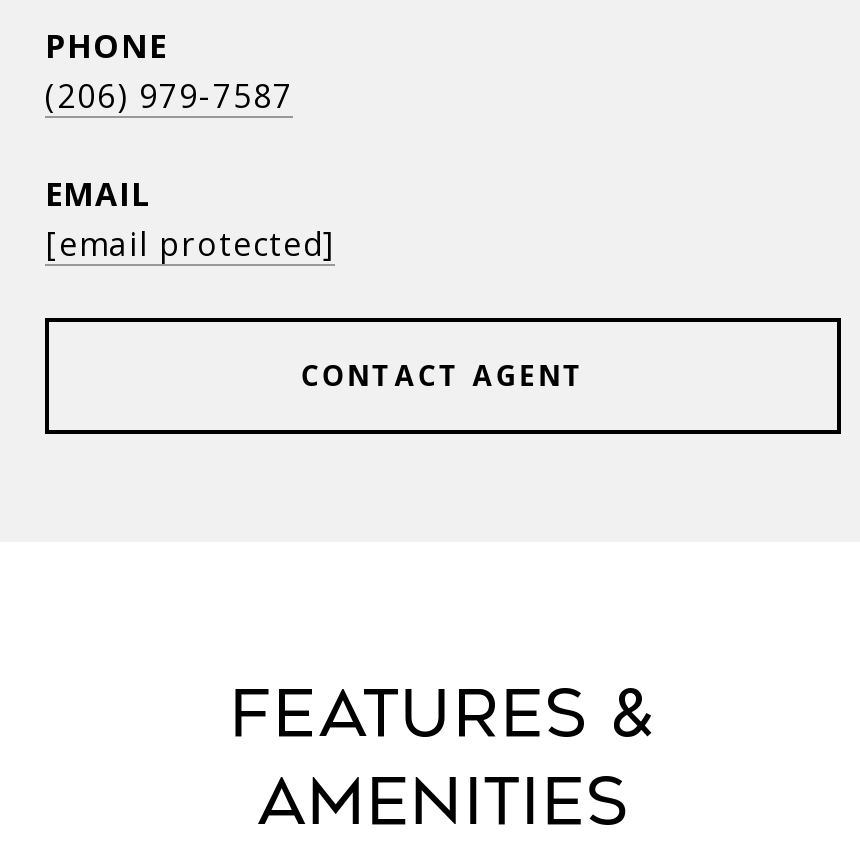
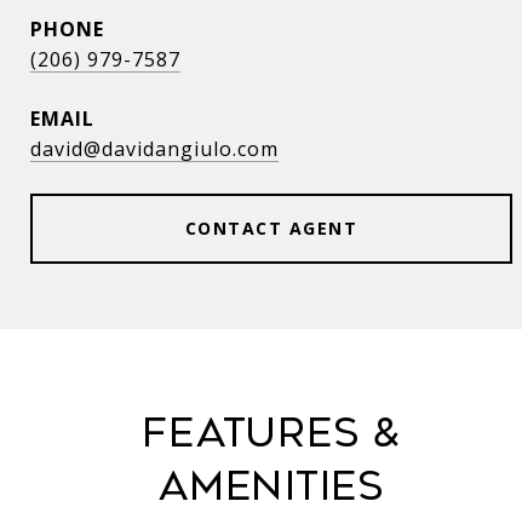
[45,222,335,266] [email protected] -> [30,136,279,162] david@davidangiulo.com

